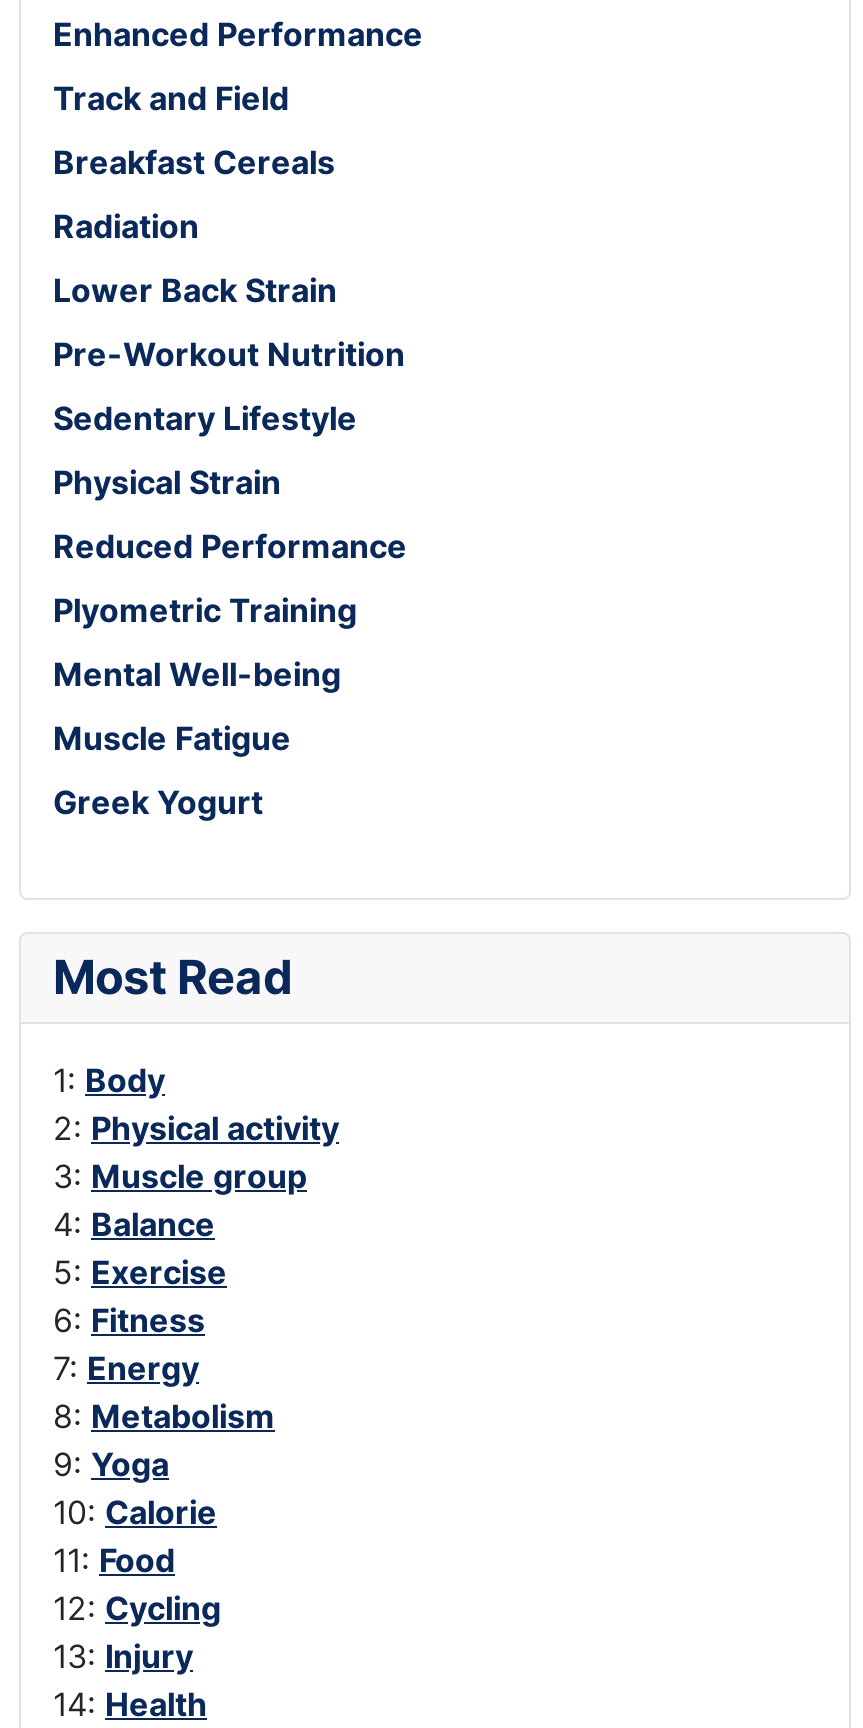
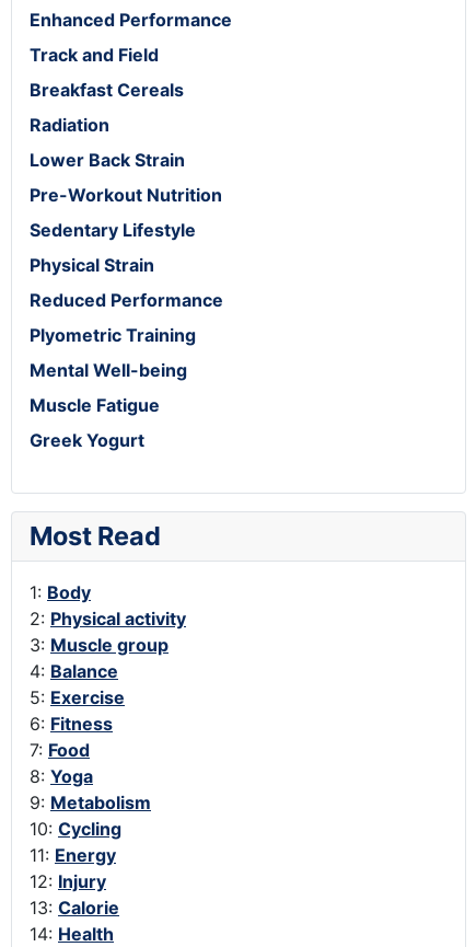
[53,1347,275,1675] 7: Energy | 8: Metabolism | 9: Yoga | 10: Calorie | 11: Food | 12: Cycling | 13: Injury -> [30,738,151,918] 7: Food | 8: Yoga | 9: Metabolism | 10: Cycling | 11: Energy | 12: Injury | 13: Calorie

